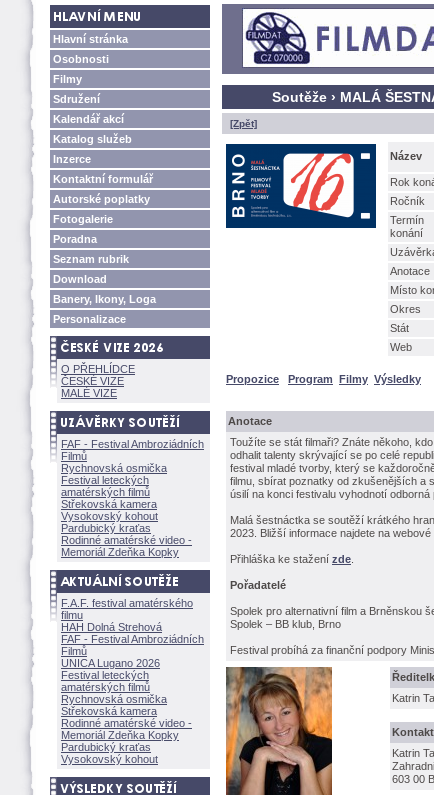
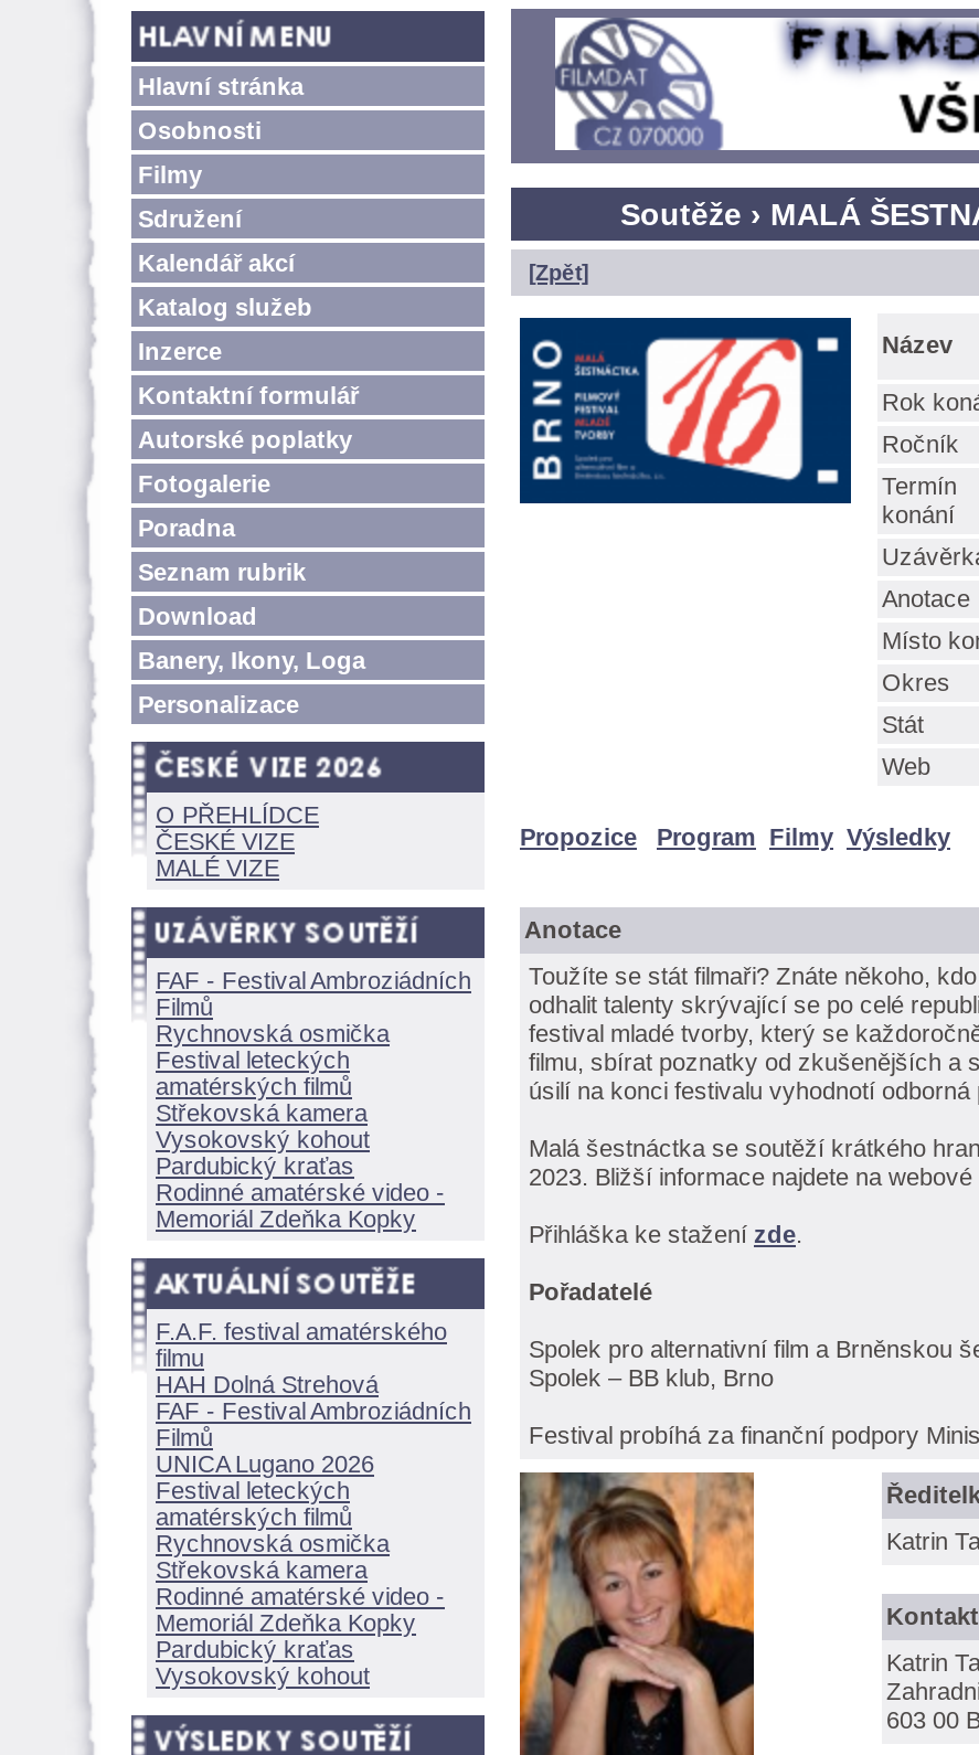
[242,8,431,68] [image] -> [557,18,972,148] [image]

